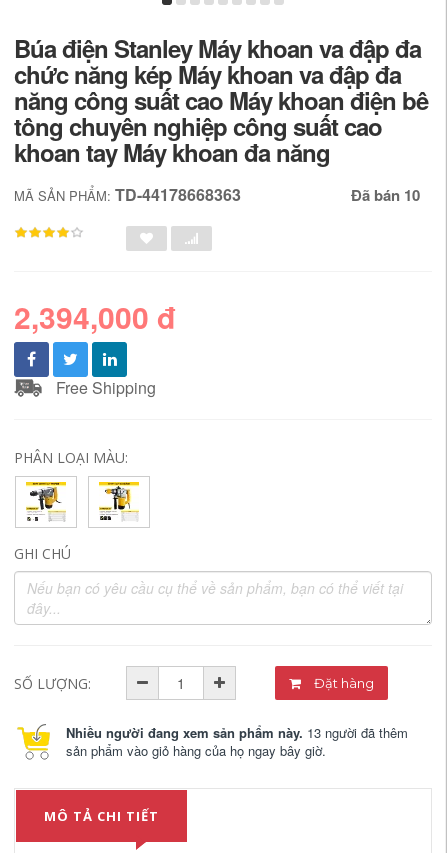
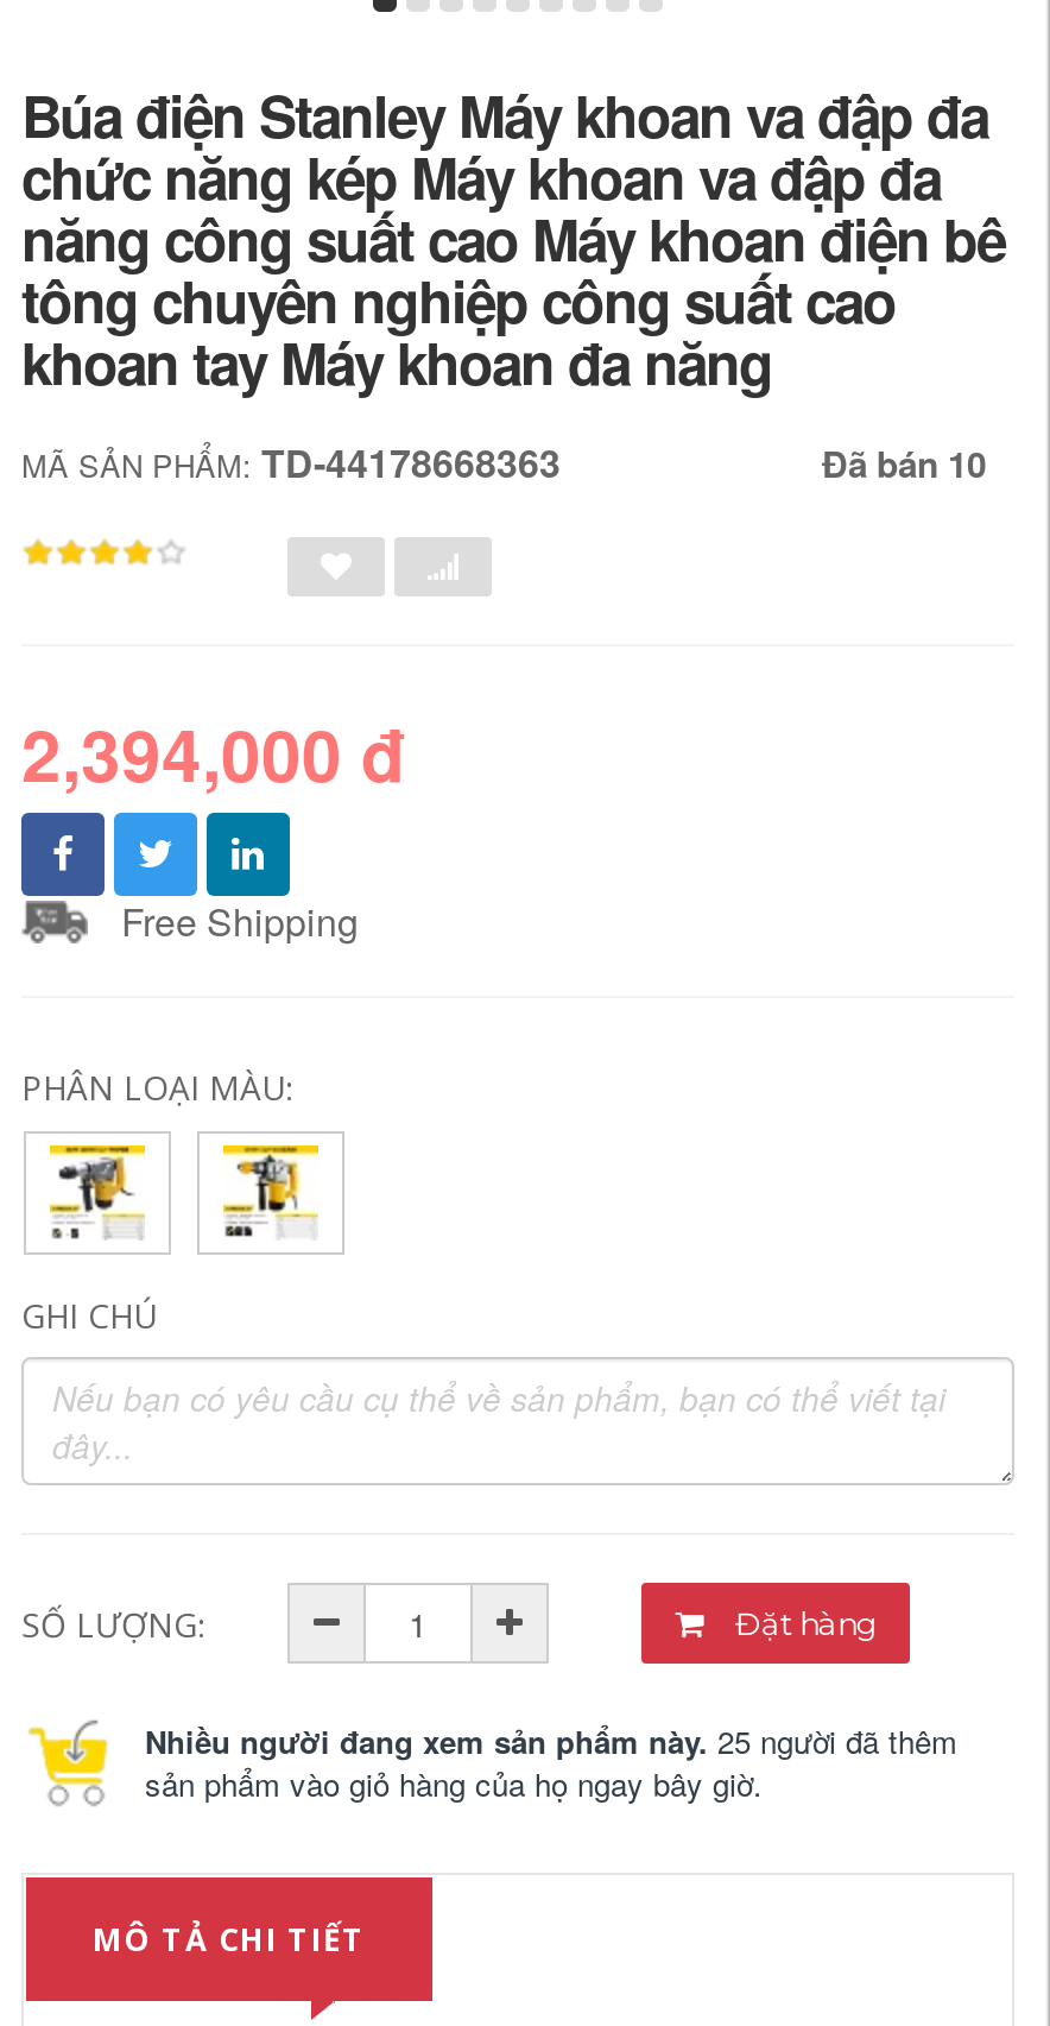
[66,723,408,742] Nhiều người đang xem sản phẩm này. 13 người đã thêm -> [145,1718,957,1763] Nhiều người đang xem sản phẩm này. 25 người đã thêm

